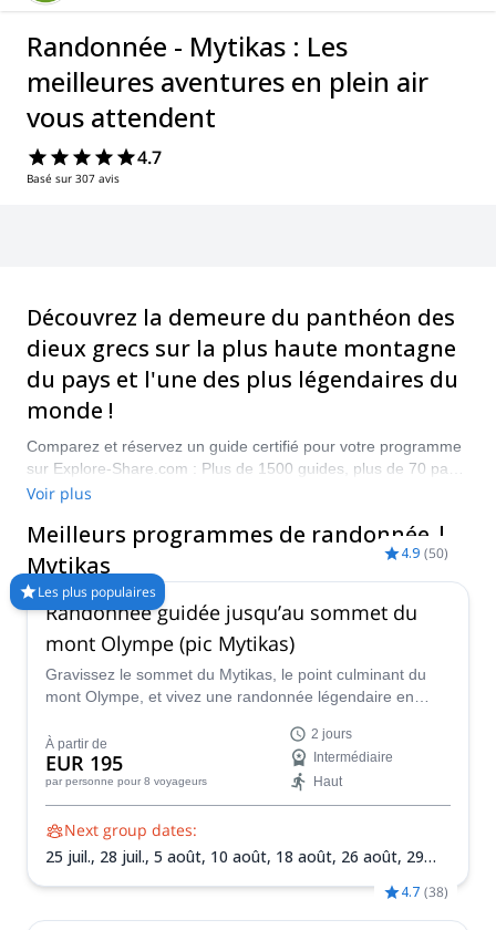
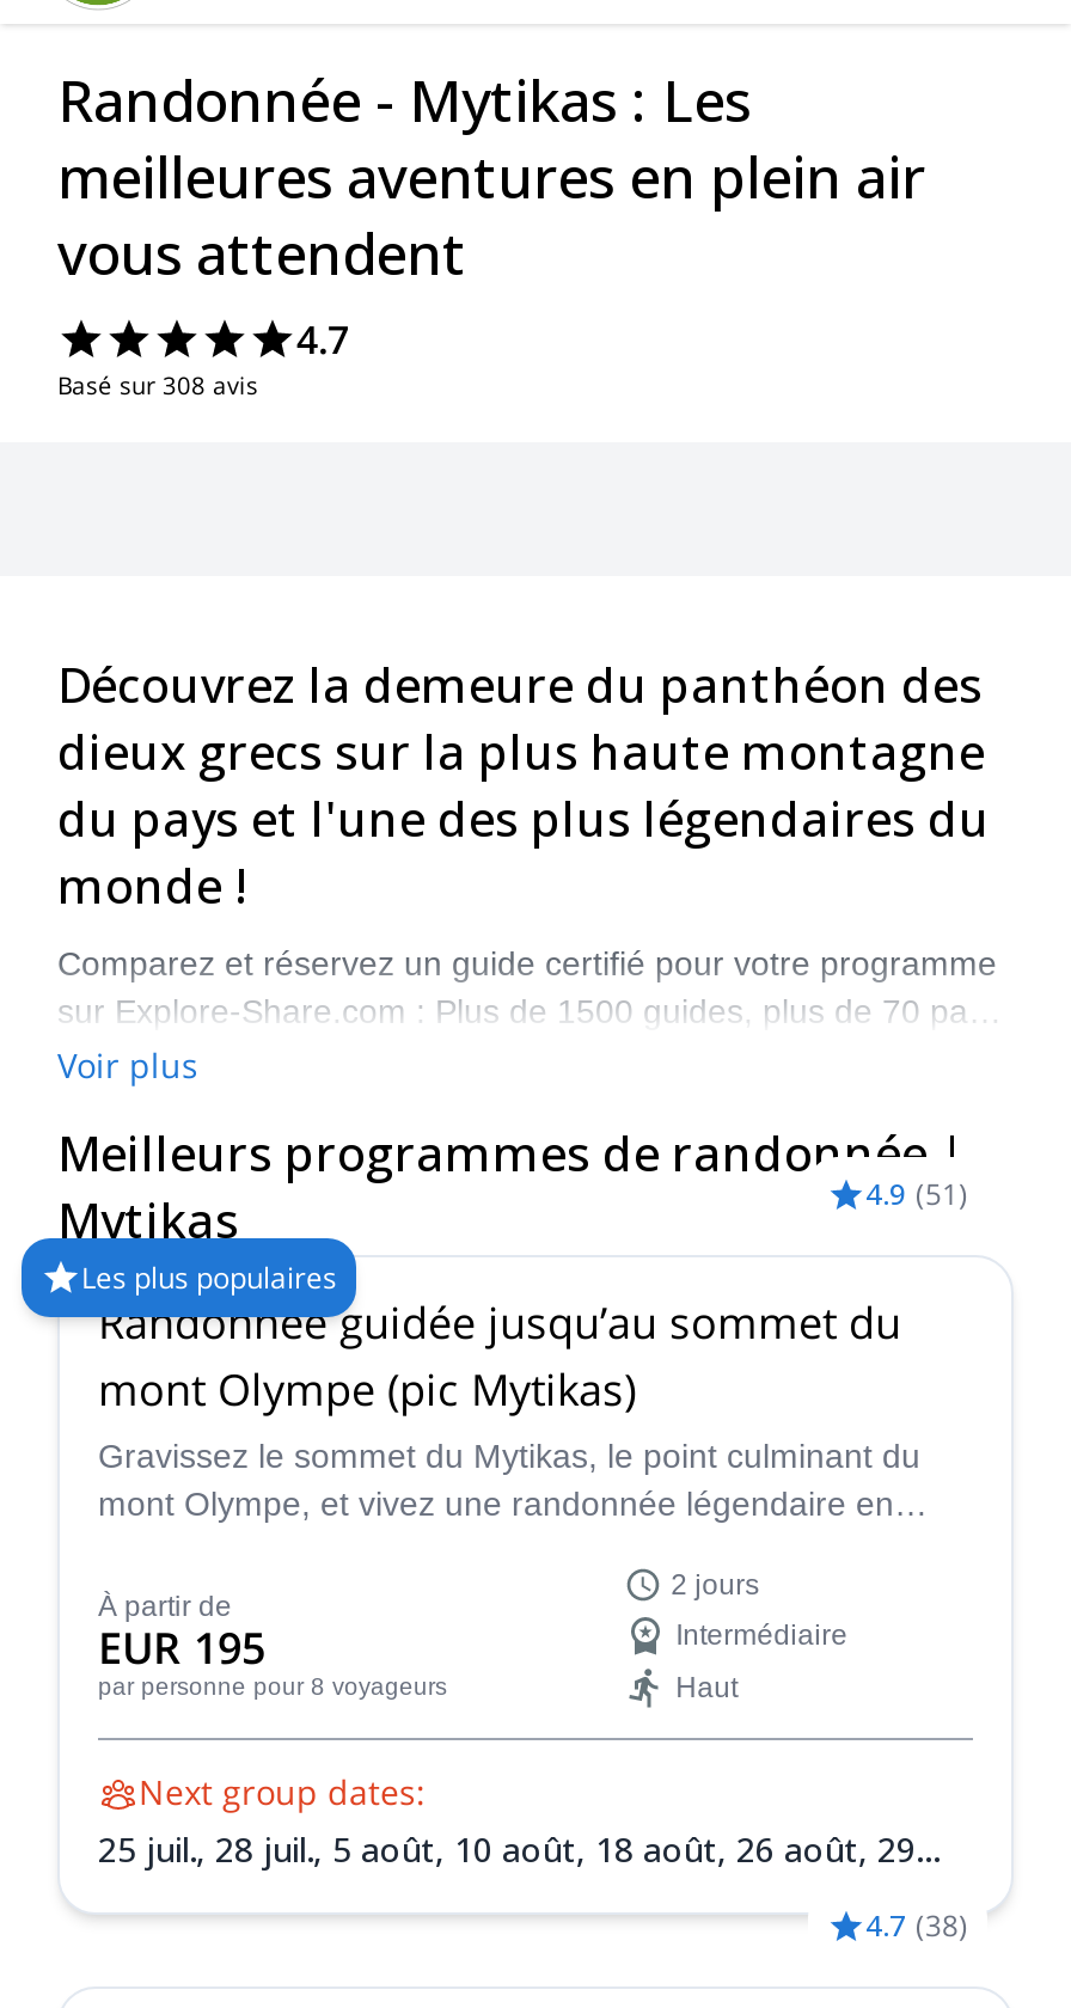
[27,170,120,186] Basé sur 307 avis -> [57,368,258,402] Basé sur 308 avis
[401,544,448,562] 4.9 (50) -> [865,1174,968,1214] 4.9 (51)

